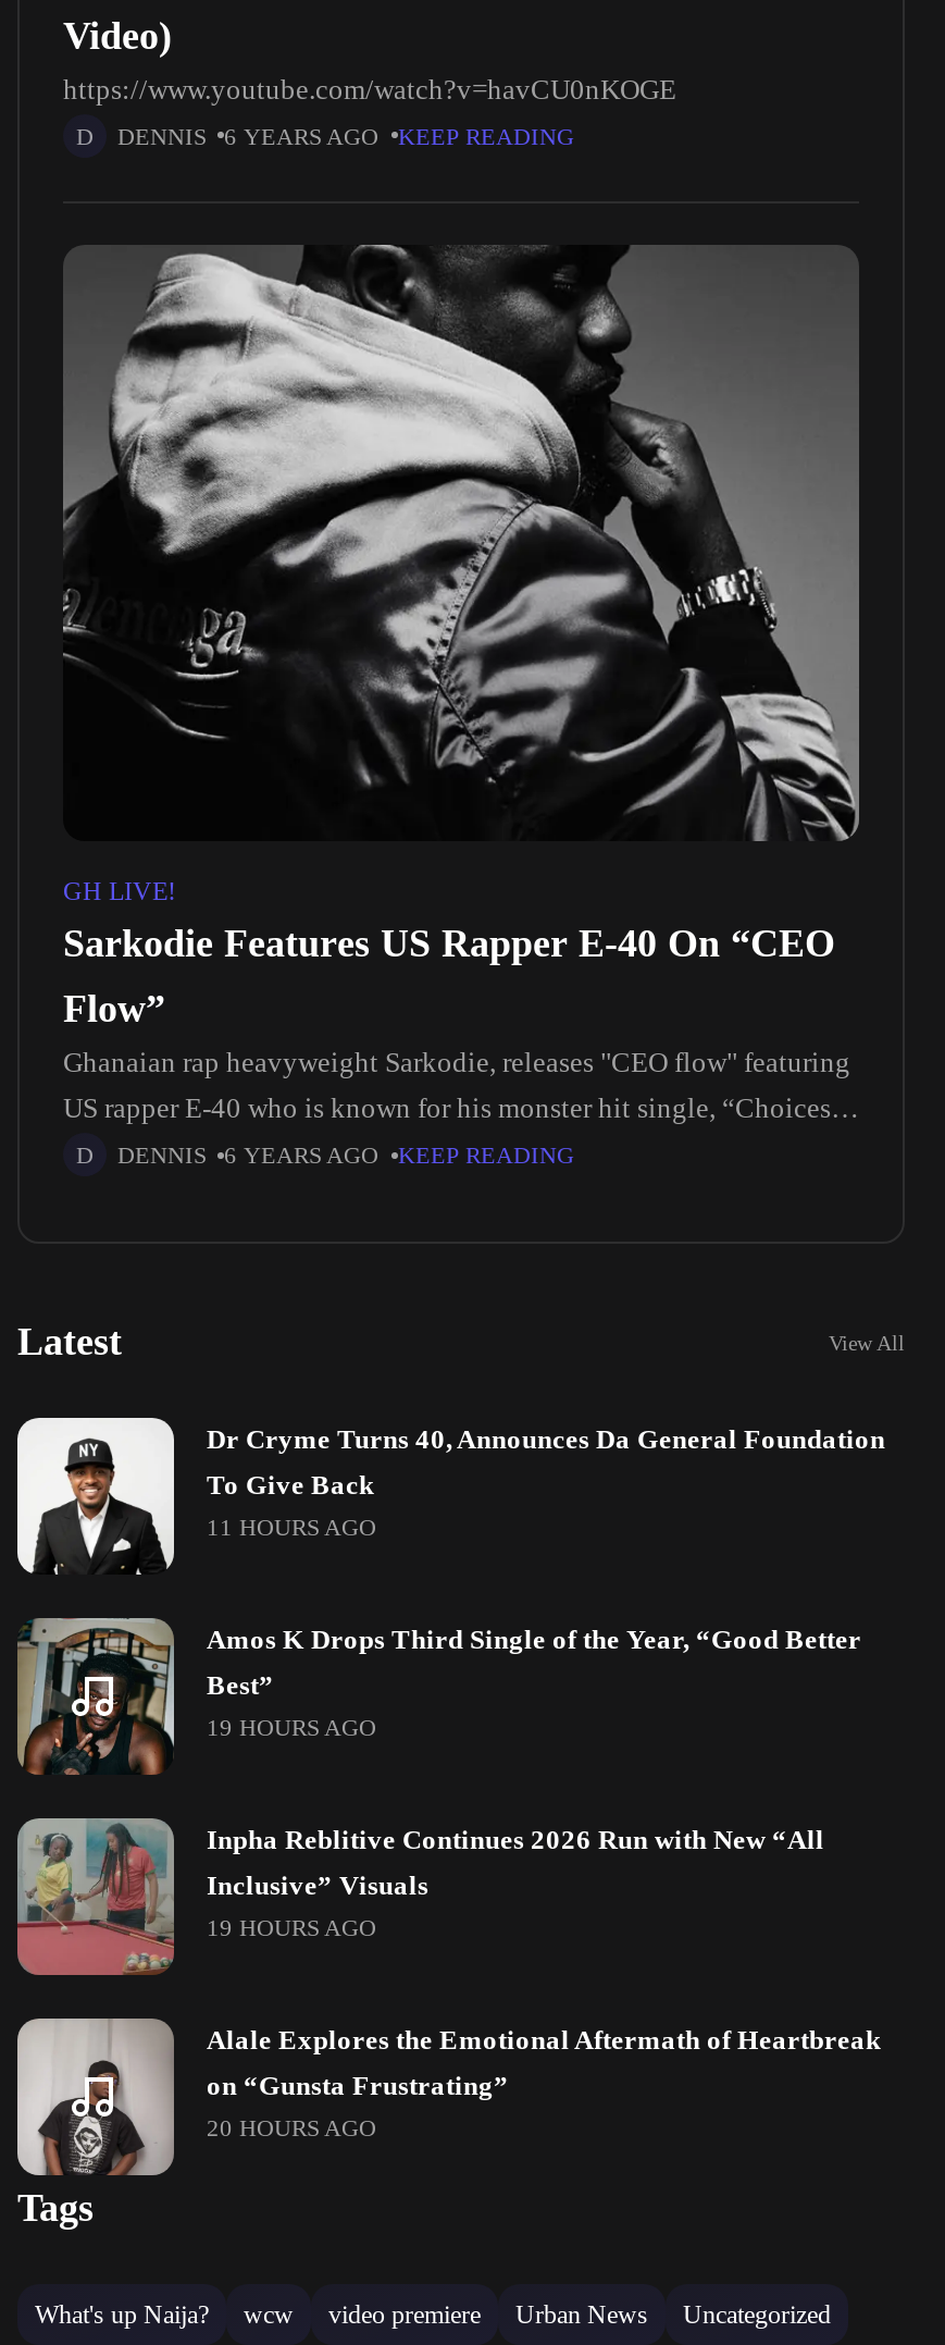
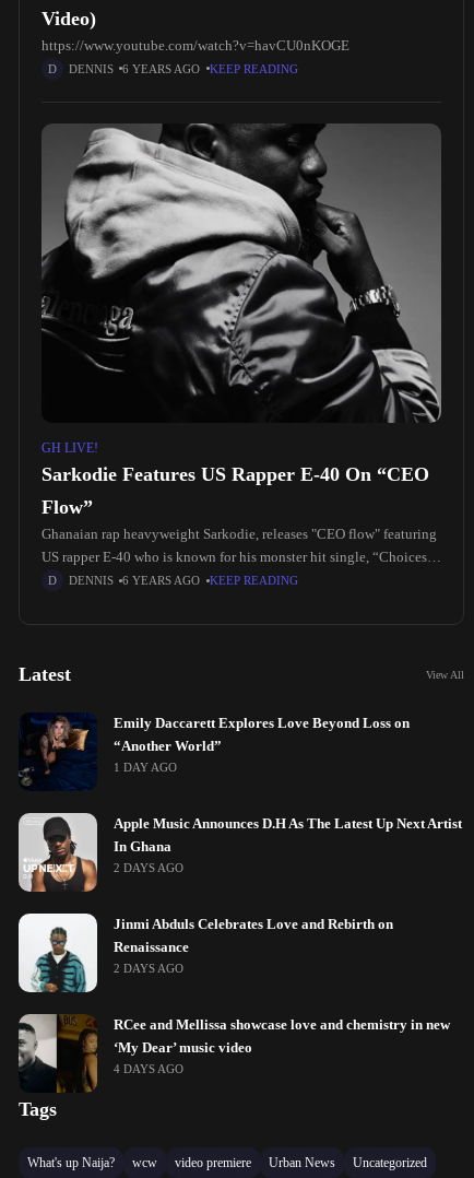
[15,1416,885,1577] [image] | Dr Cryme Turns 40, Announces Da General Foundation -> [19,712,410,791] [image] | Emily Daccarett Explores Love Beyond Loss on
[207,1470,378,1540] To Give Back | 11 HOURS AGO -> [114,739,222,774] “Another World” | 1 DAY AGO
[15,1618,861,1775] [image] | Amos K Drops Third Single of the Year, “Good Better -> [17,813,462,893] [image] | Apple Music Announces D.H As The Latest Up Next Artist
[207,1670,378,1740] Best” | 19 HOURS AGO -> [114,839,185,874] In Ghana | 2 DAYS AGO
[15,1816,824,1977] [image] | Inpha Reblitive Continues 2026 Run with New “All -> [17,914,393,993] [image] | Jinmi Abduls Celebrates Love and Rebirth on
[207,1871,428,1940] Inclusive” Visuals | 19 HOURS AGO -> [114,940,189,975] Renaissance | 2 DAYS AGO
[15,2016,881,2177] [image] | Alale Explores the Emotional Aftermath of Heartbreak -> [19,1014,450,1093] [image] | RCee and Mellissa showcase love and chemistry in new
[207,2071,509,2140] on “Gunsta Frustrating” | 20 HOURS AGO -> [114,1040,252,1075] ‘My Dear’ music video | 4 DAYS AGO

